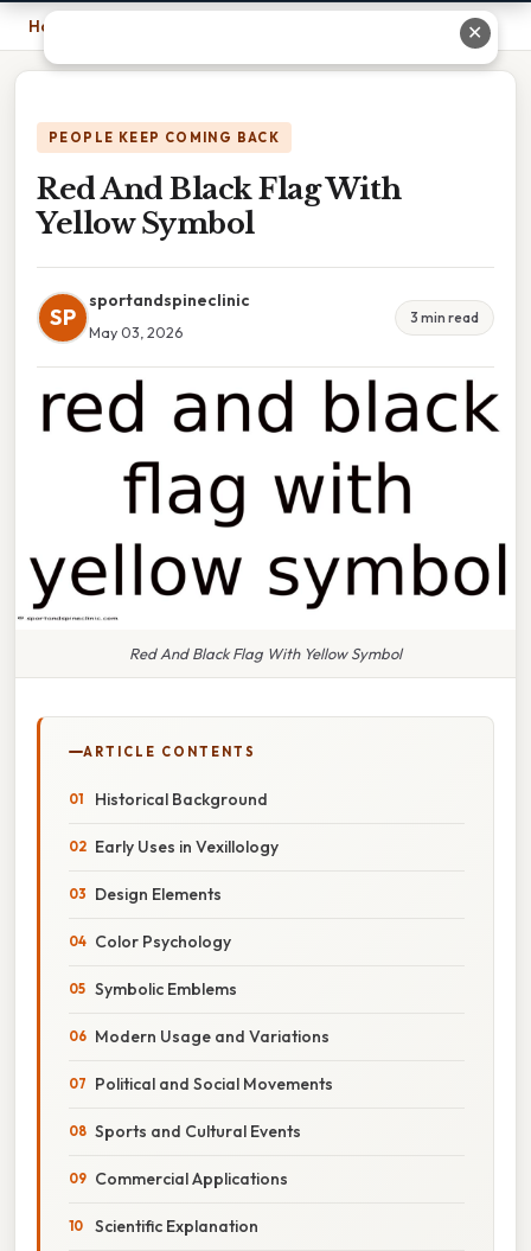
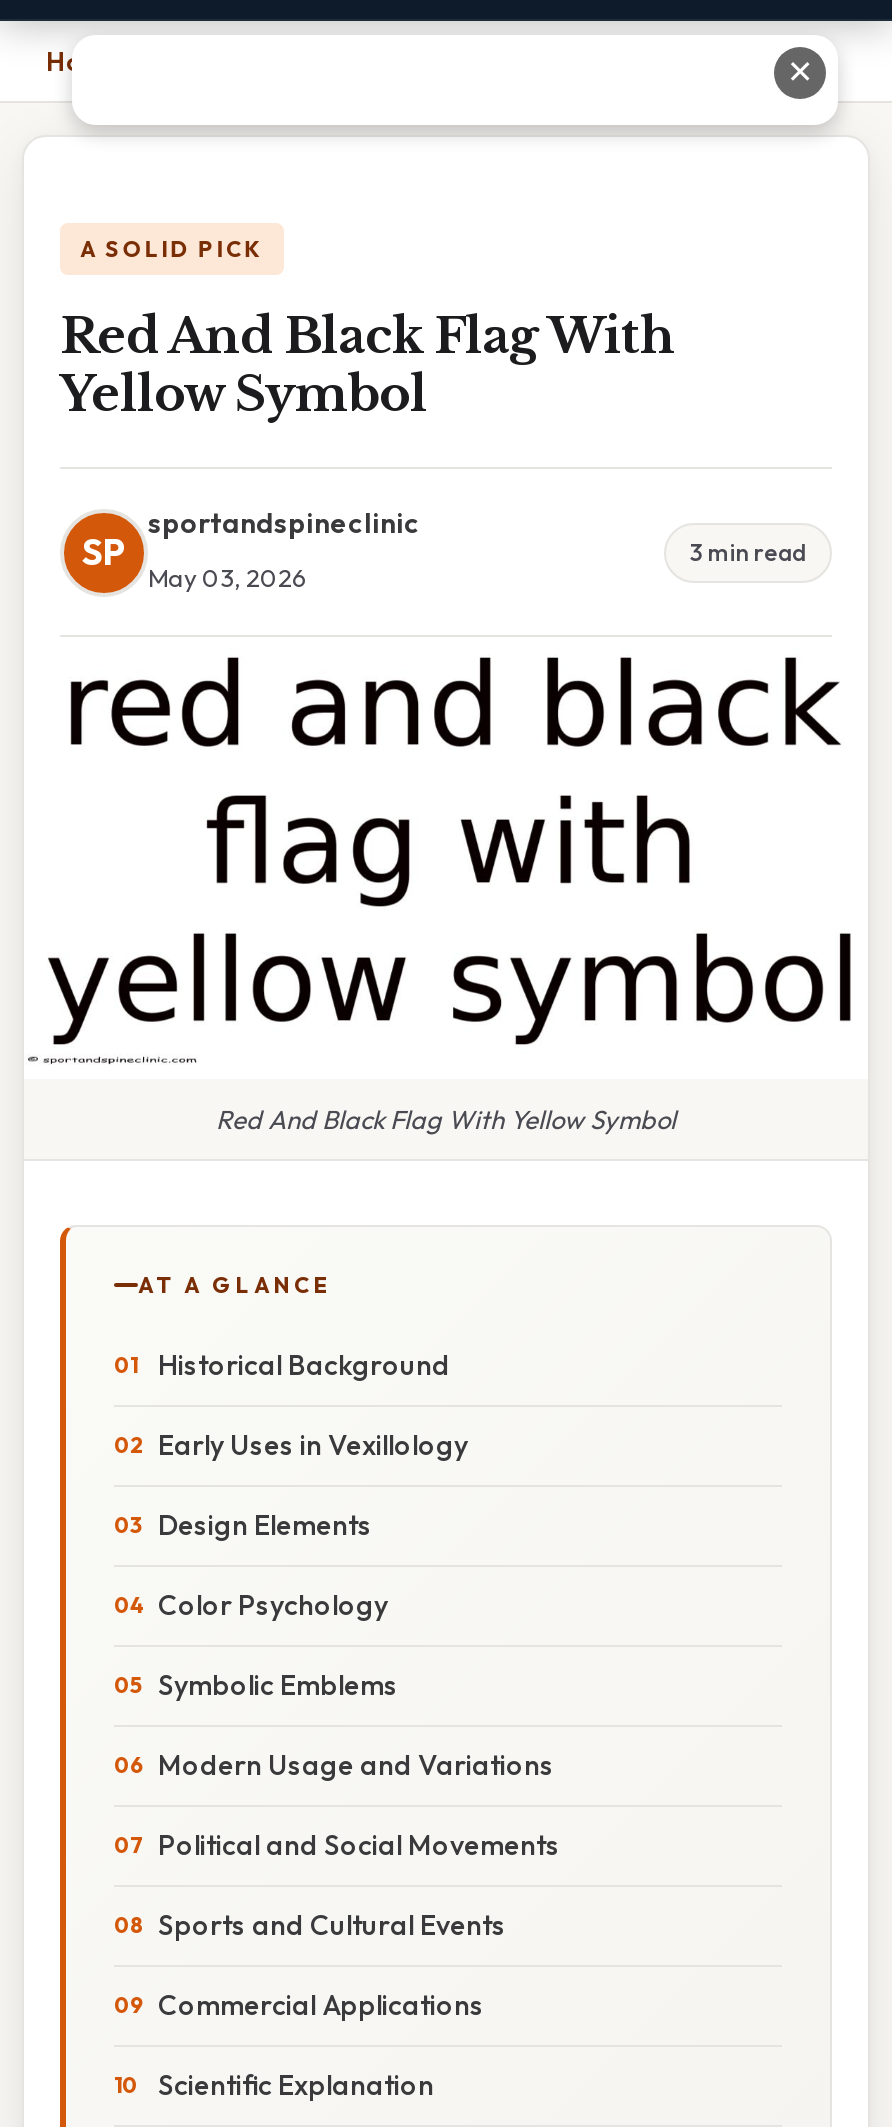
[49,129,280,146] PEOPLE KEEP COMING BACK -> [80,235,264,263] A SOLID PICK
[83,743,256,760] ARTICLE CONTENTS -> [138,1271,332,1299] AT A GLANCE

